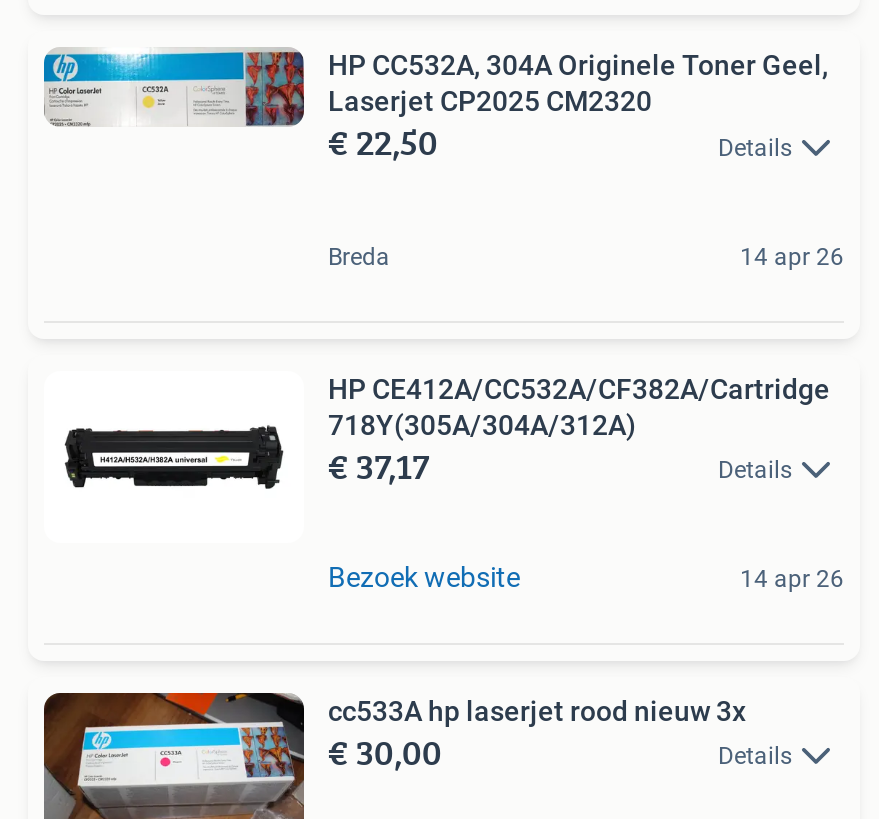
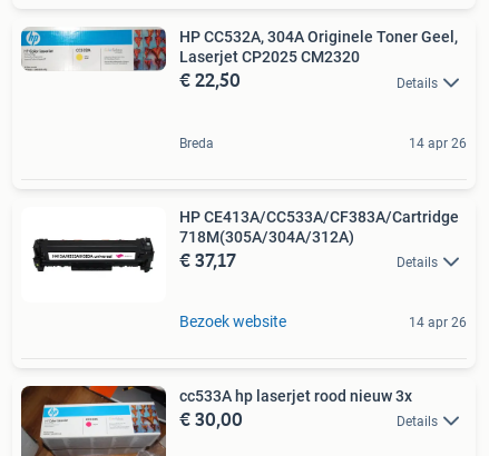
[328,372,830,440] HP CE412A/CC532A/CF382A/Cartridge | 718Y(305A/304A/312A) -> [179,208,459,245] HP CE413A/CC533A/CF383A/Cartridge | 718M(305A/304A/312A)

